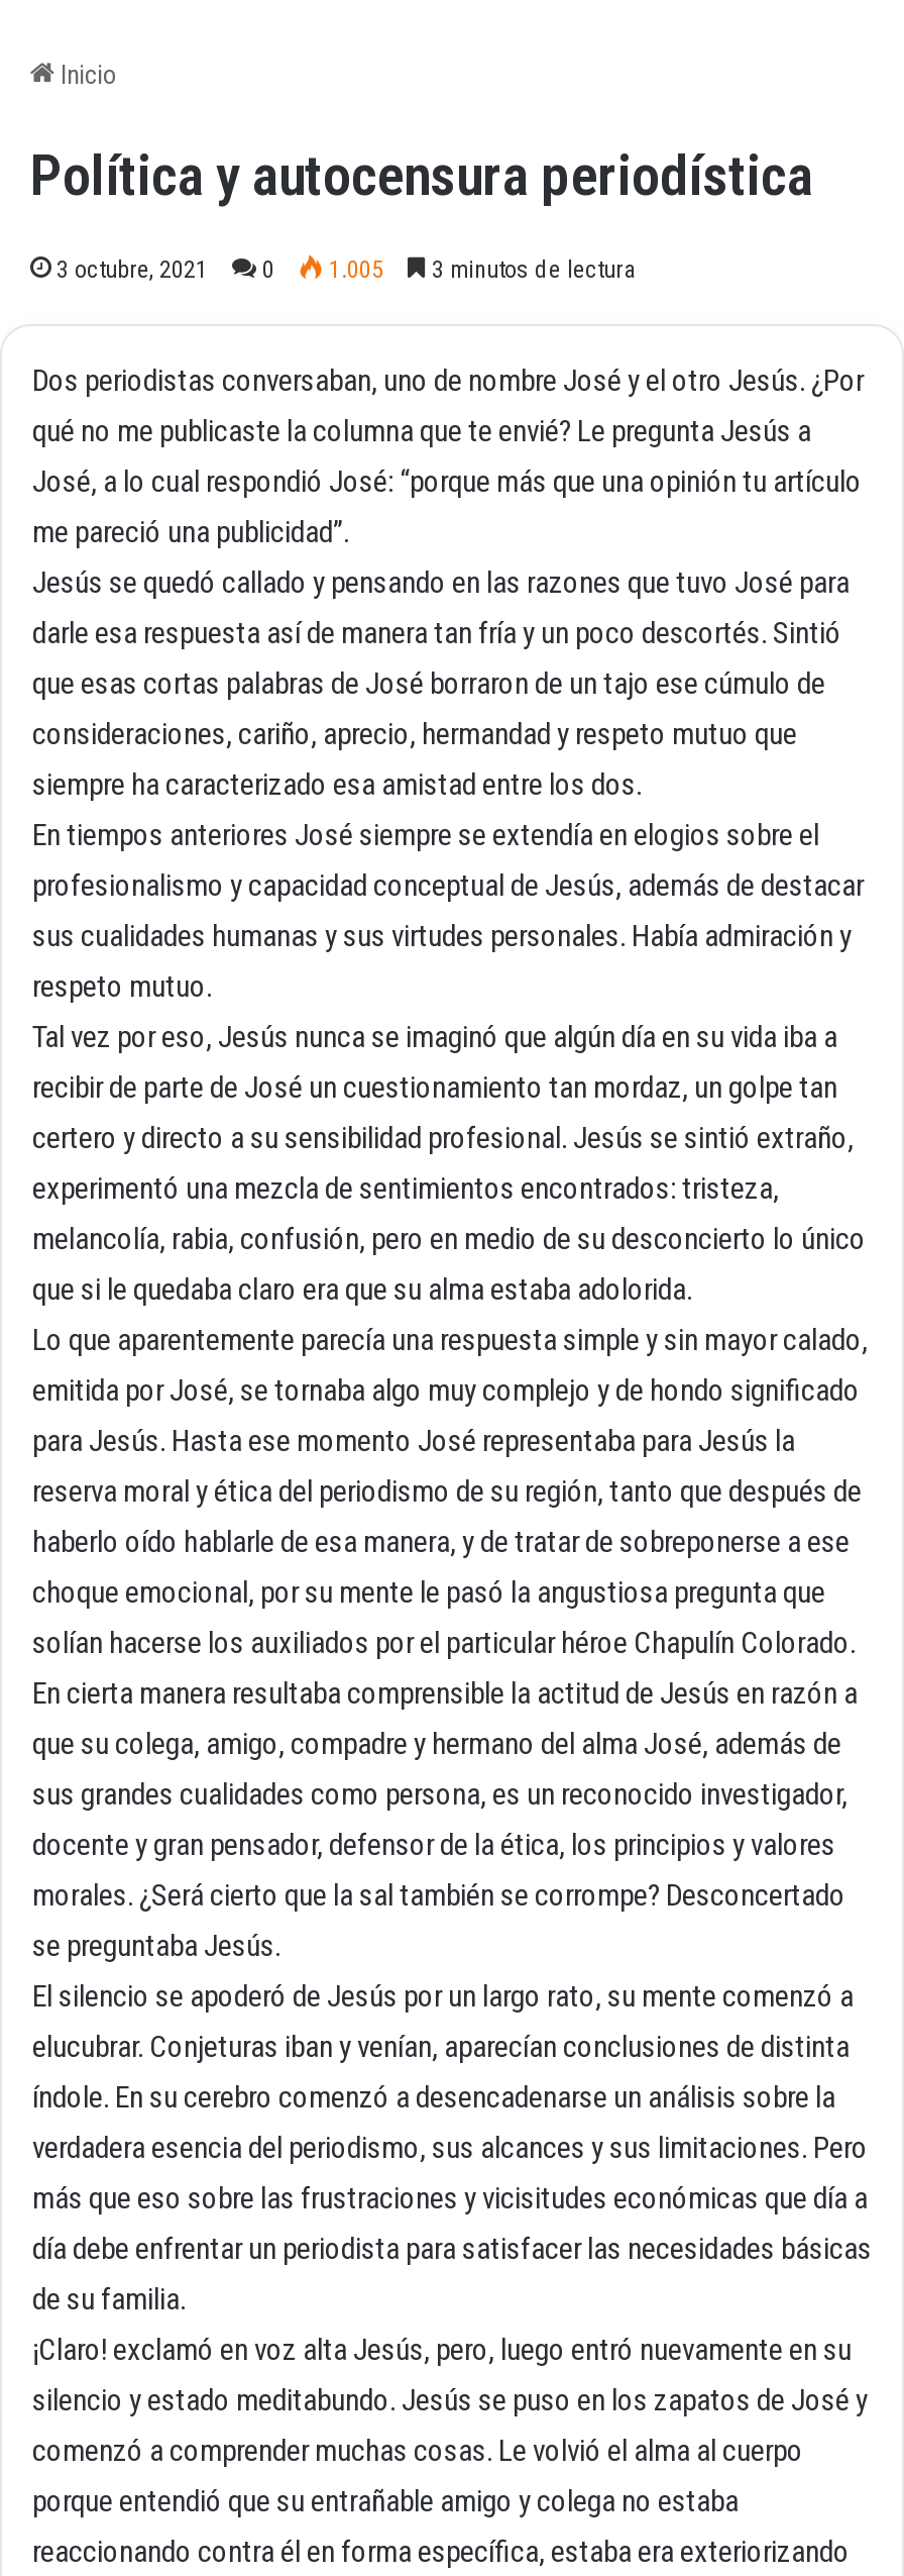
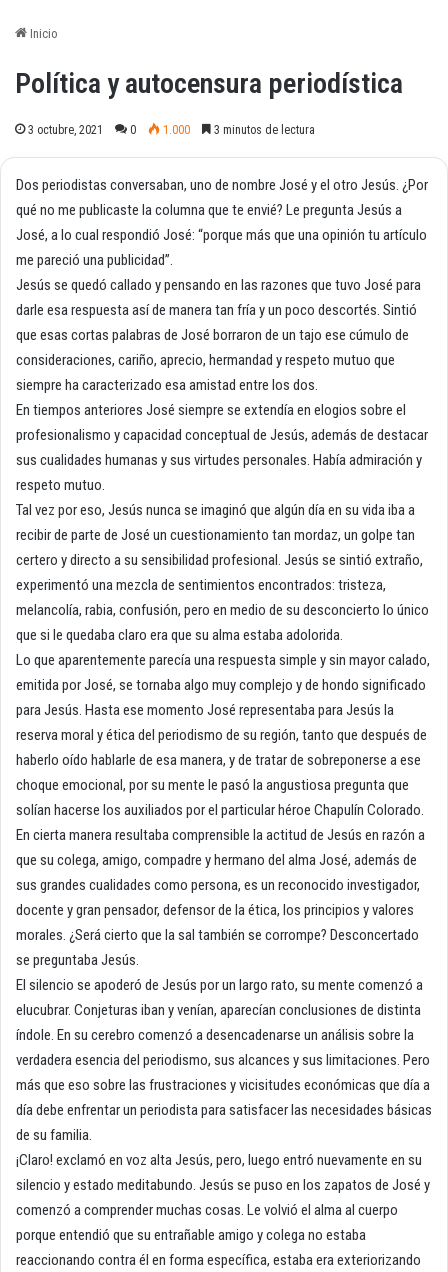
[56,255,636,283] 3 octubre, 2021 0 1.005 3 minutos de lectura -> [28,123,315,137] 3 octubre, 2021 0 1.000 3 minutos de lectura

